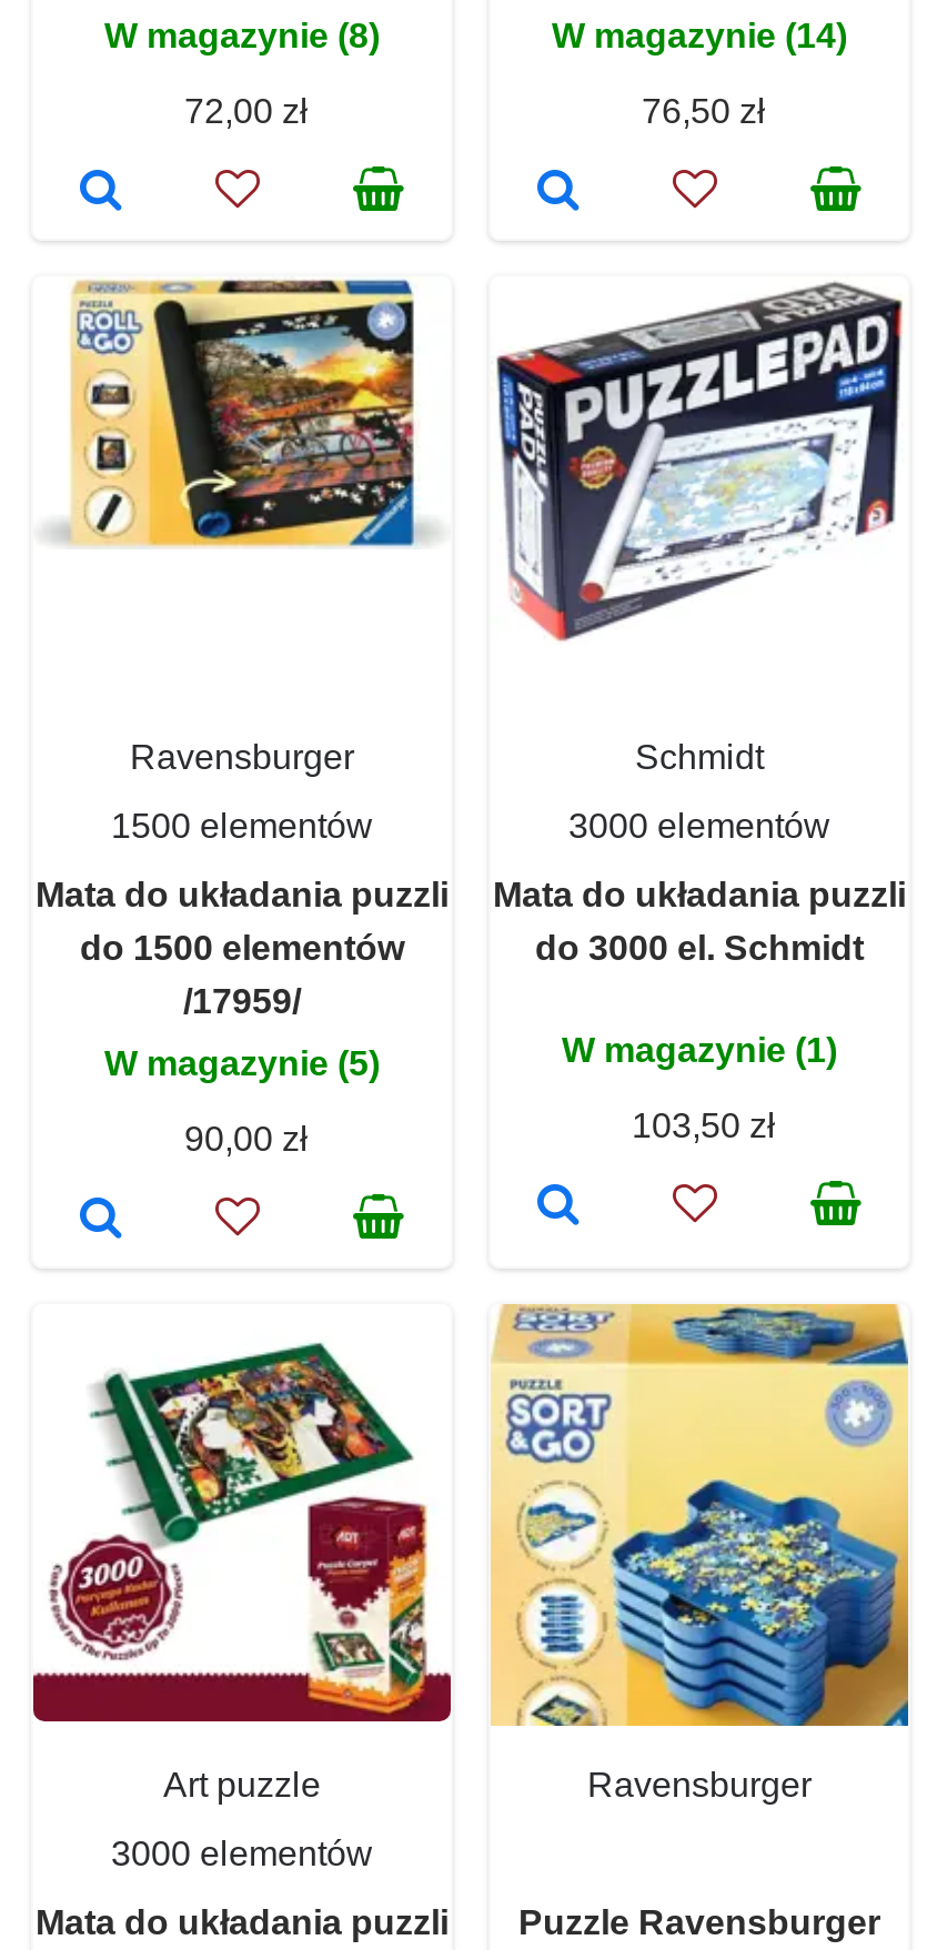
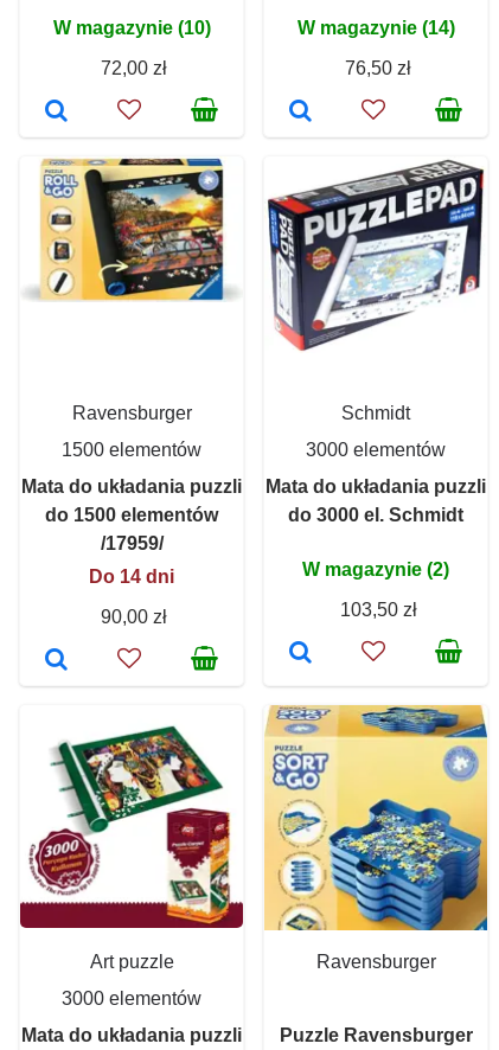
[104,18,380,55] W magazynie (8) -> [53,18,210,38] W magazynie (10)
[562,1032,837,1070] W magazynie (1) -> [302,560,449,580] W magazynie (2)
[104,1045,380,1083] W magazynie (5) -> [89,567,174,587] Do 14 dni

